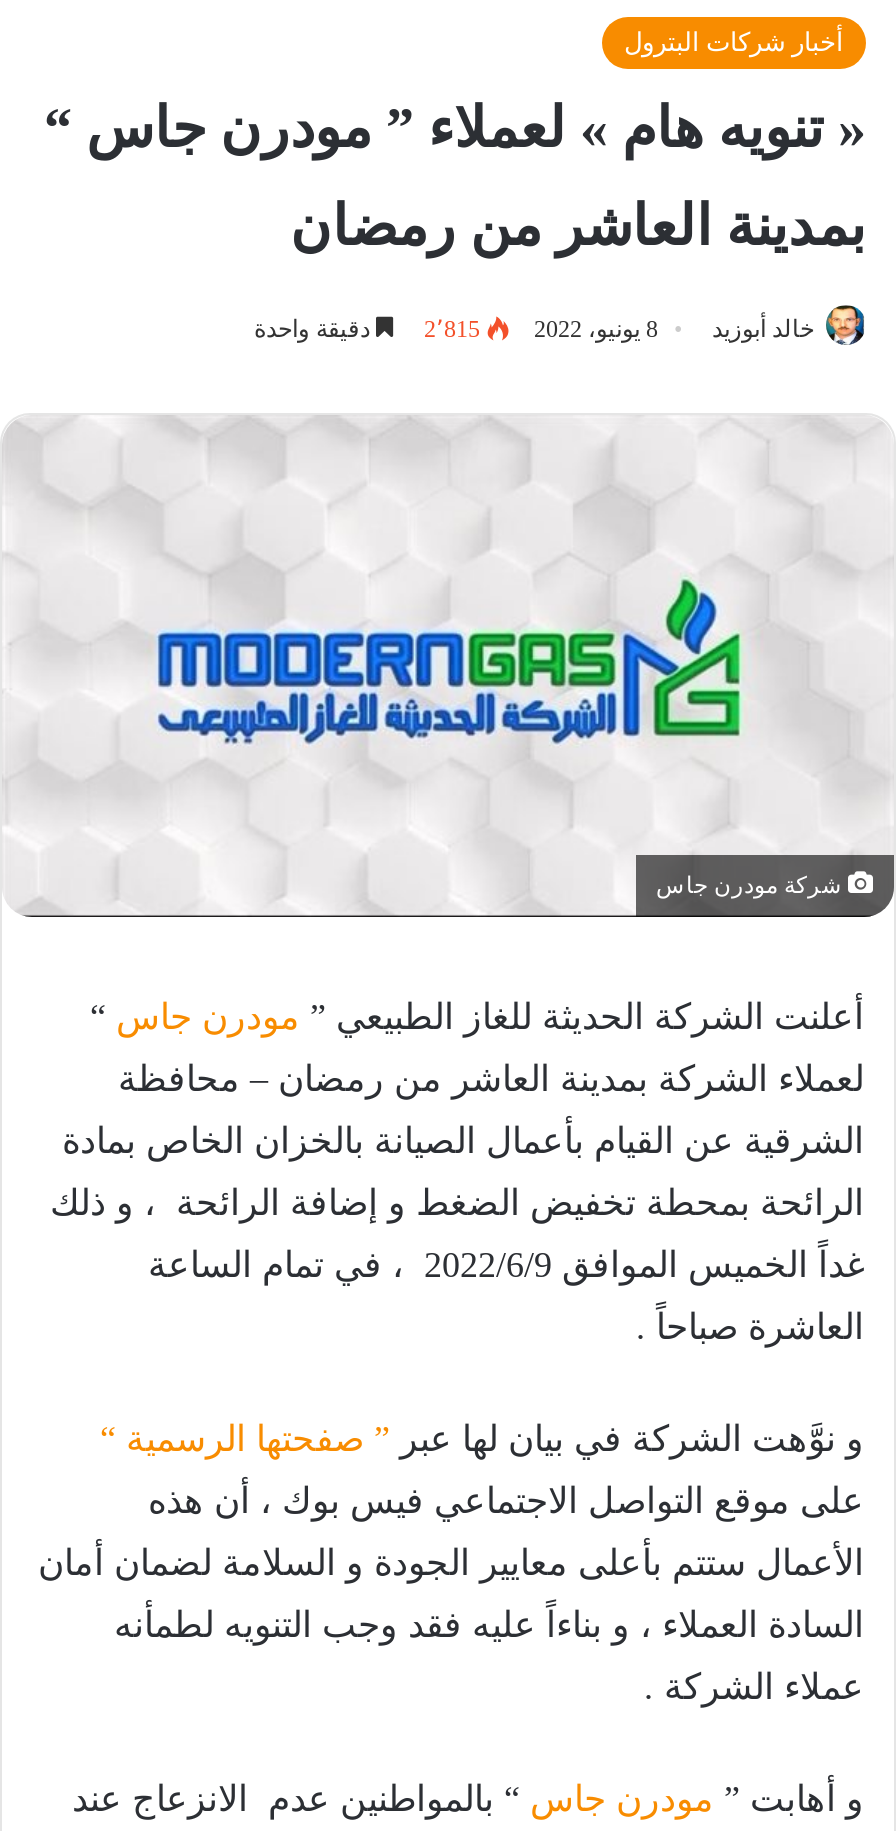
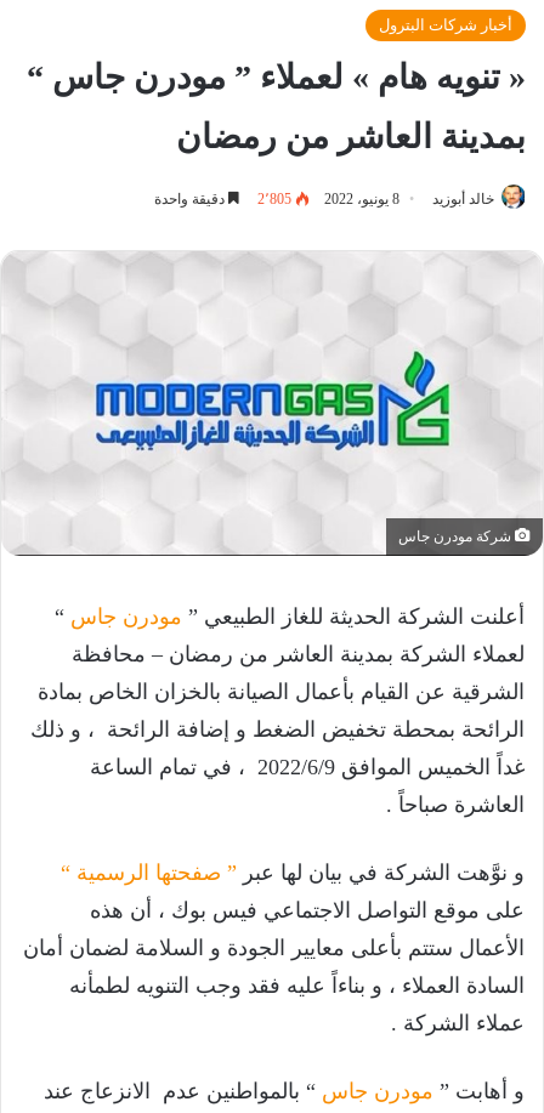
[254,314,480,342] 2٬815 دقيقة واحدة -> [154,190,291,207] 2٬805 دقيقة واحدة

